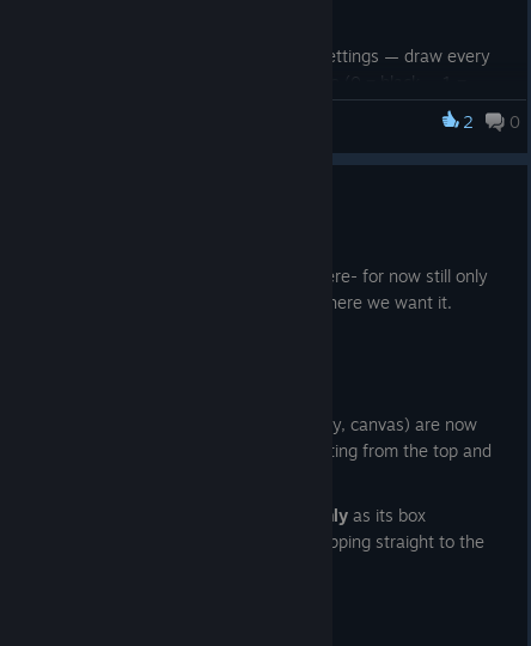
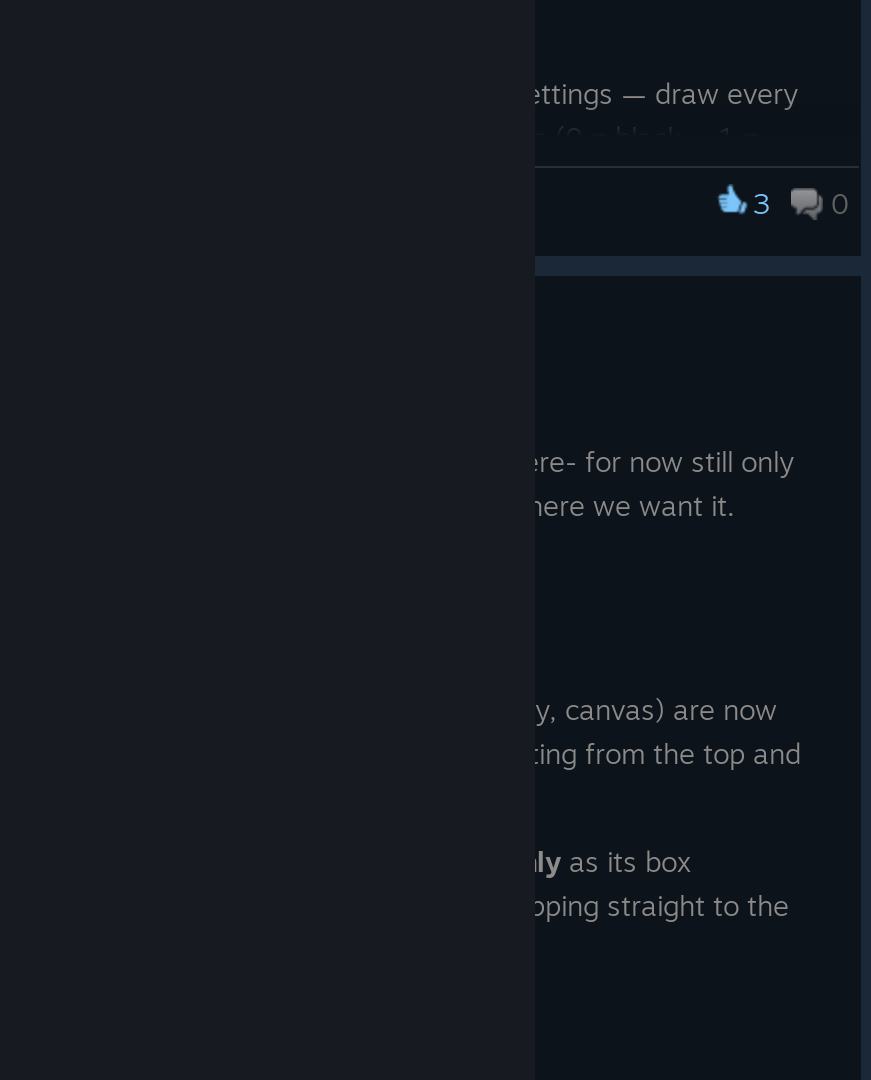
[463,111,474,132] 2 -> [753,186,771,220] 3

